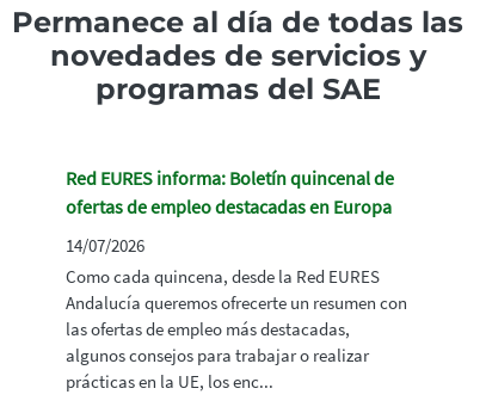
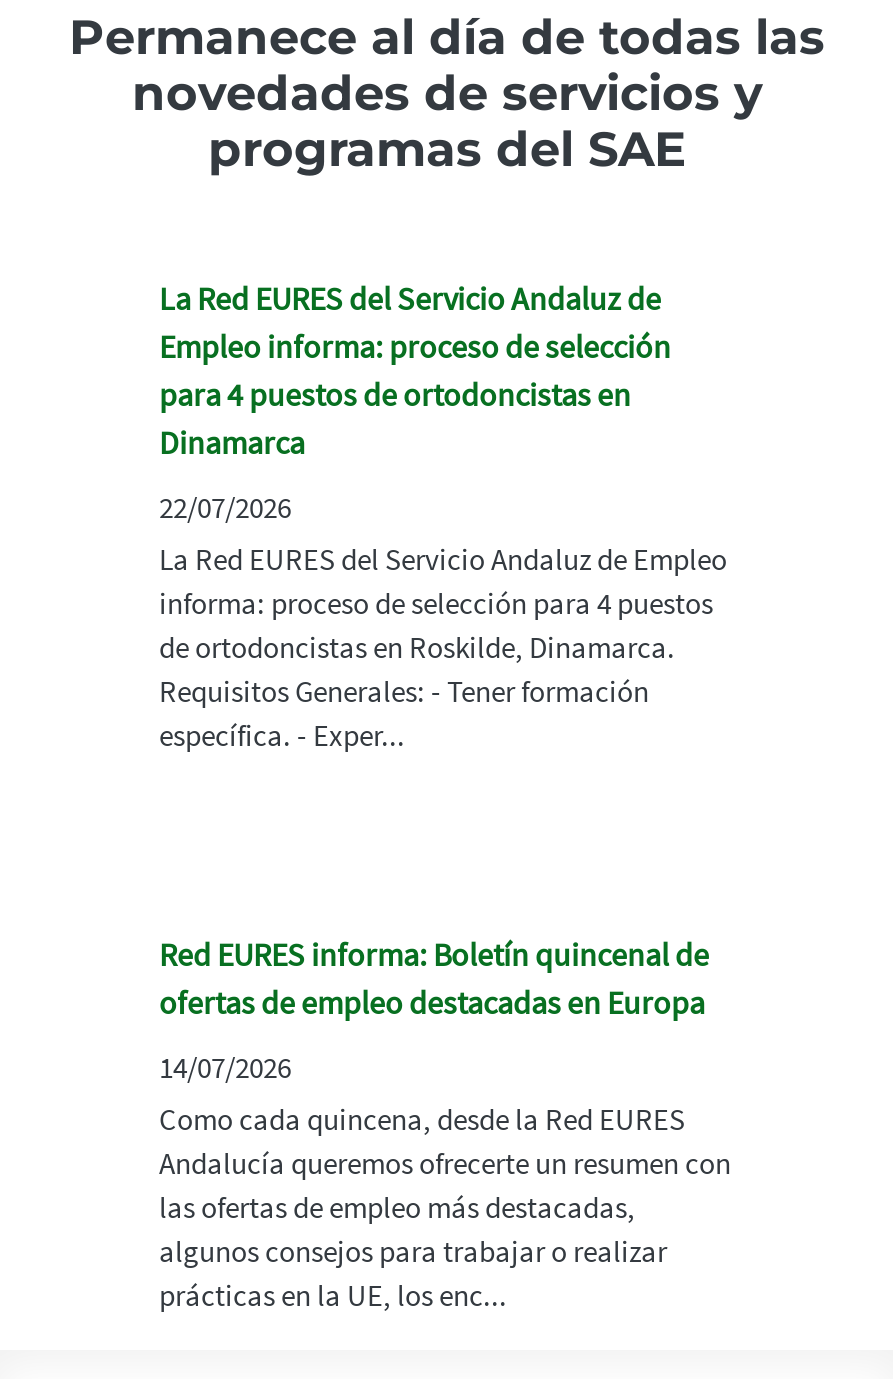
none -> [159,278,727,754] La Red EURES del Servicio Andaluz de | Empleo informa: proceso de selección | para 4 puestos de ortodoncistas en | Dinamarca | 22/07/2026 | La Red EURES del Servicio Andaluz de Empleo | informa: proceso de selección para 4 puestos | de ortodoncistas en Roskilde, Dinamarca. | Requisitos Generales: - Tener formación | específica. - Exper...

